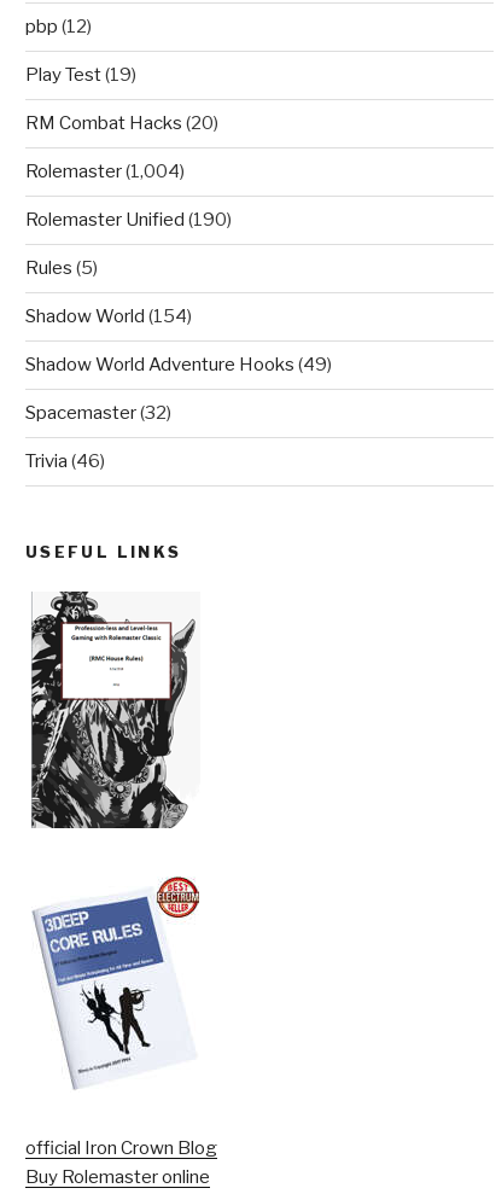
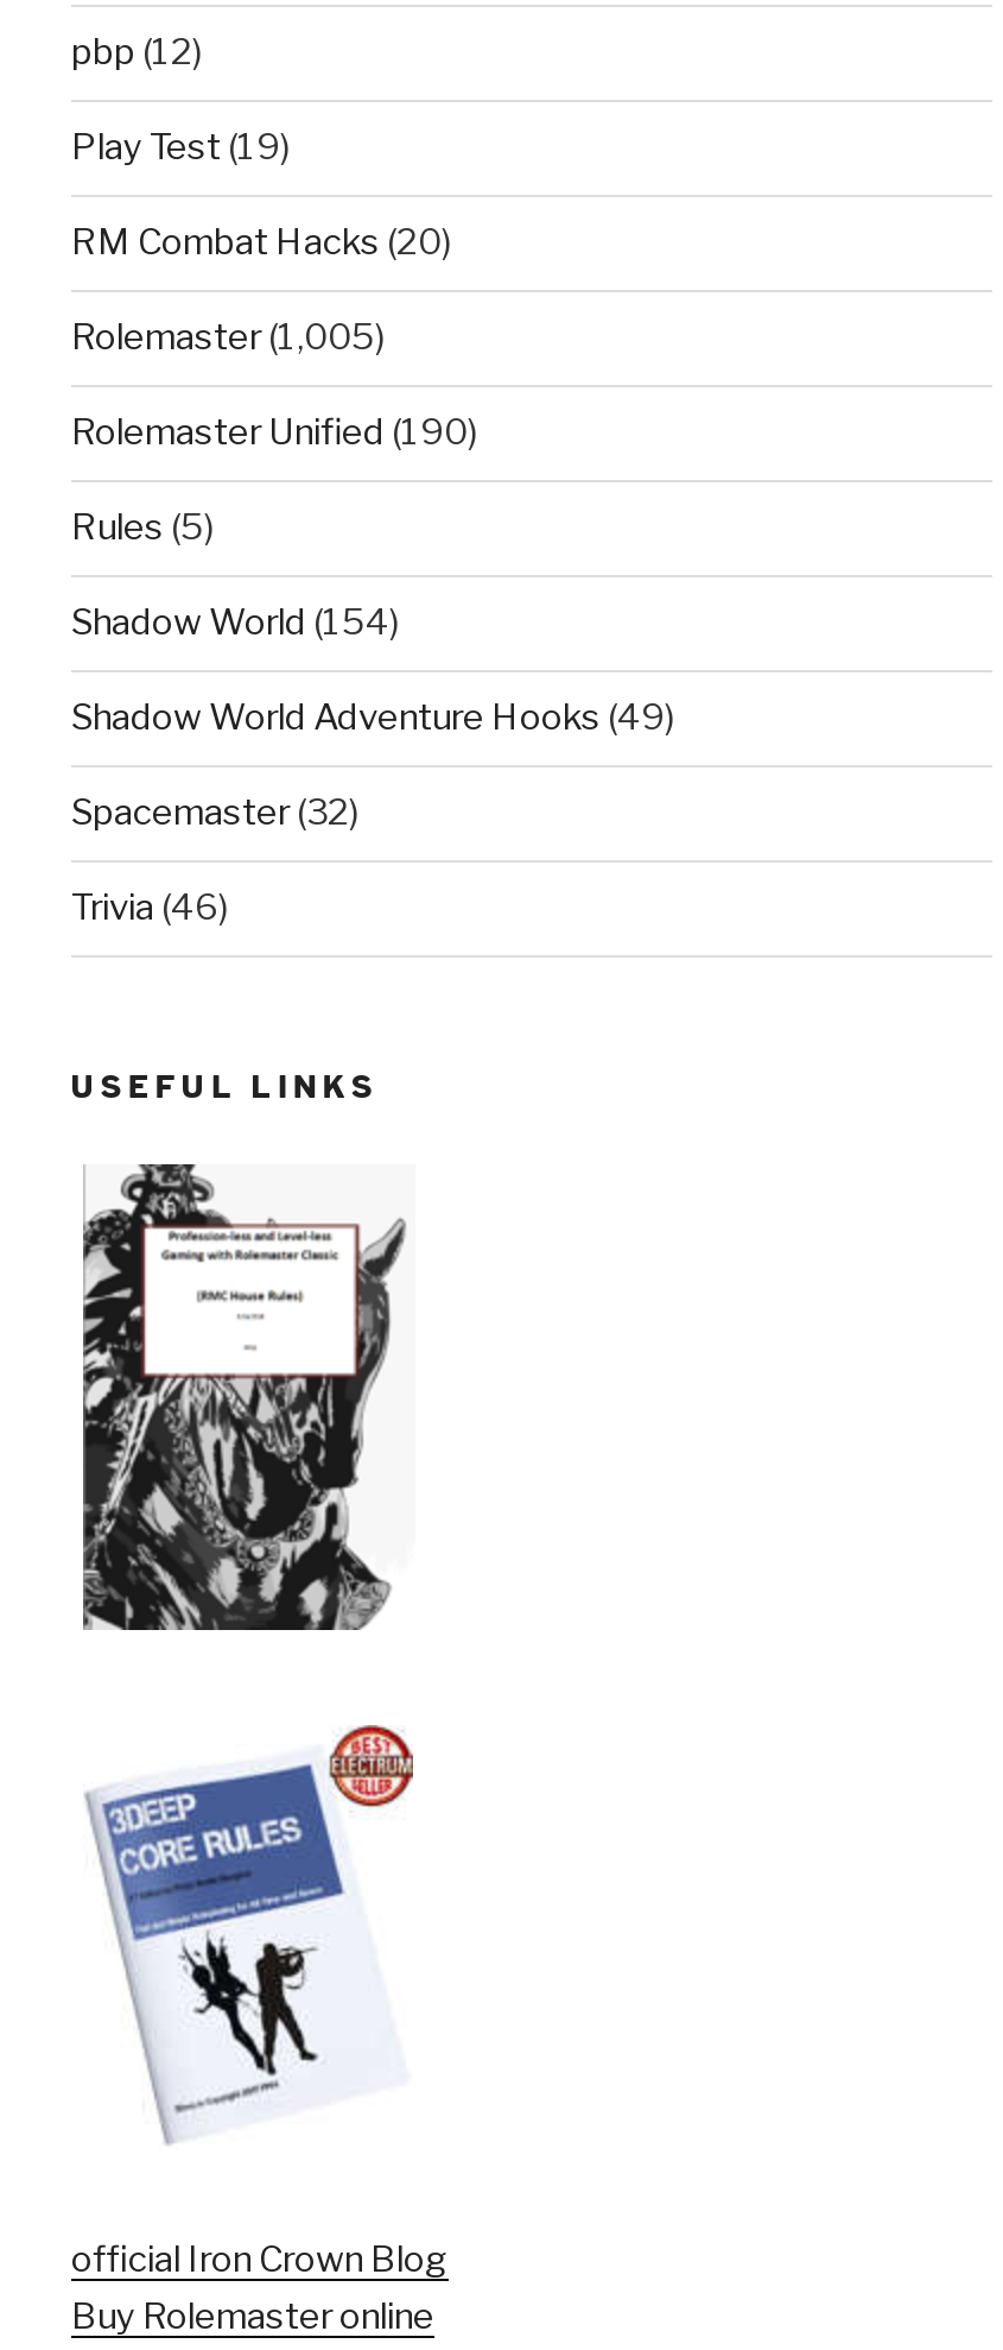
[25,161,185,183] Rolemaster (1,004) -> [71,317,385,359] Rolemaster (1,005)

